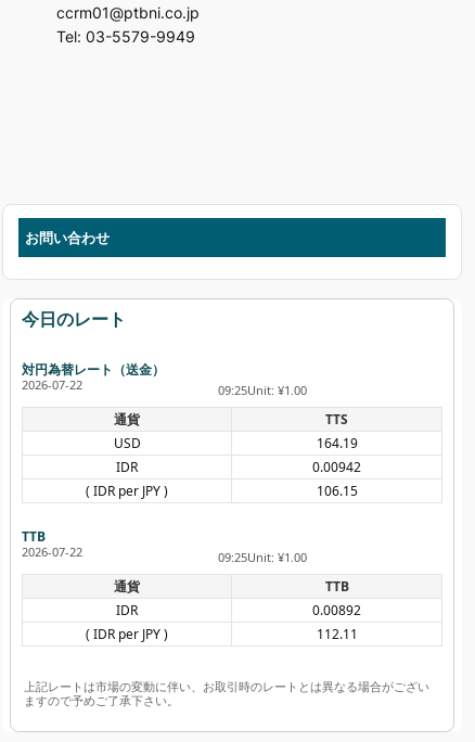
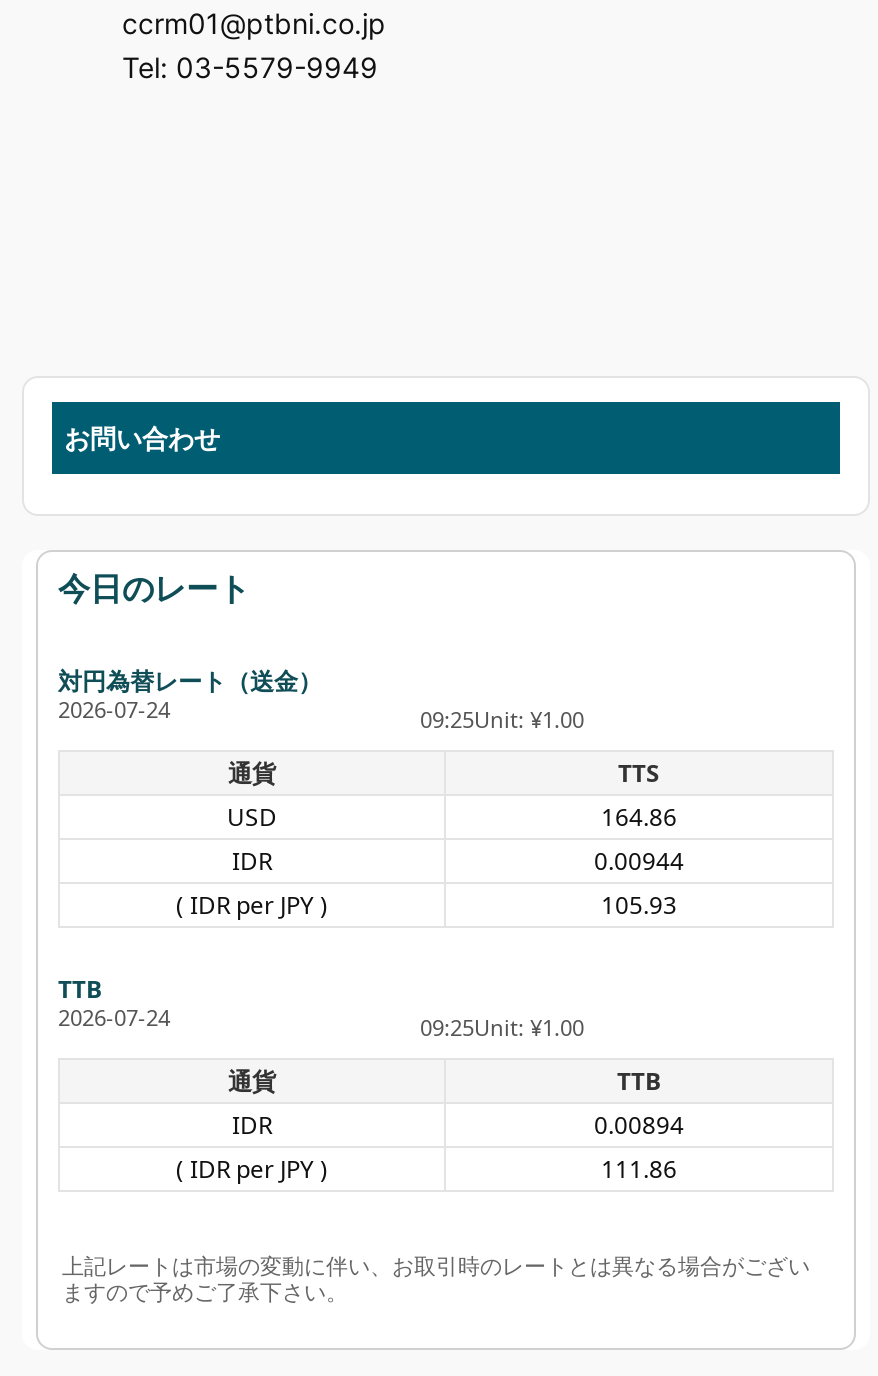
[22,376,82,393] 2026-07-22 -> [58,694,170,724] 2026-07-24
[316,434,357,452] 164.19 -> [601,800,677,834] 164.86
[312,458,361,476] 0.00942 -> [594,844,684,878] 0.00944
[316,482,357,500] 106.15 -> [601,888,677,922] 105.93
[22,543,82,560] 2026-07-22 -> [58,1002,170,1032] 2026-07-24
[312,601,361,619] 0.00892 -> [594,1108,684,1142] 0.00894
[316,625,357,643] 112.11 -> [601,1152,677,1186] 111.86

